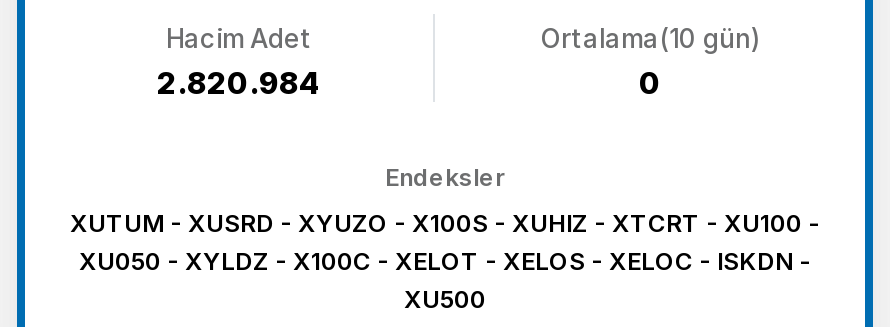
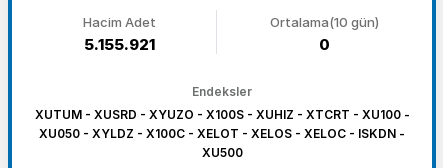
[157,63,321,101] 2.820.984 -> [83,34,154,53] 5.155.921

